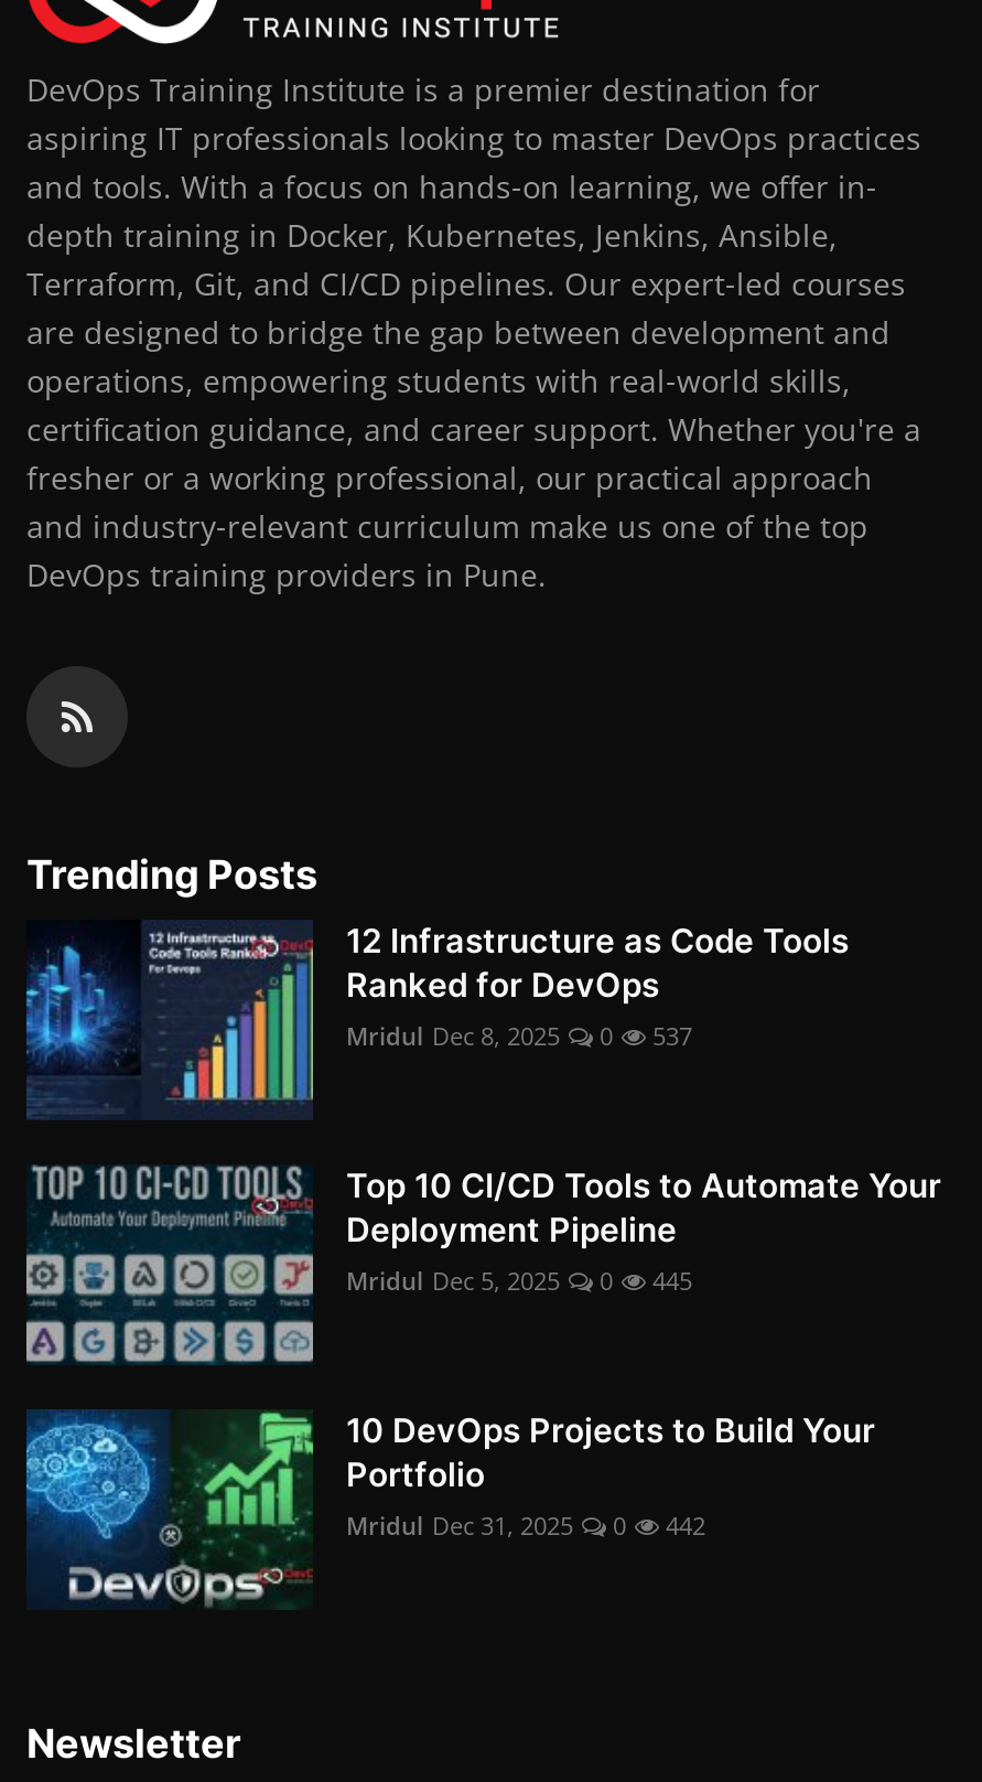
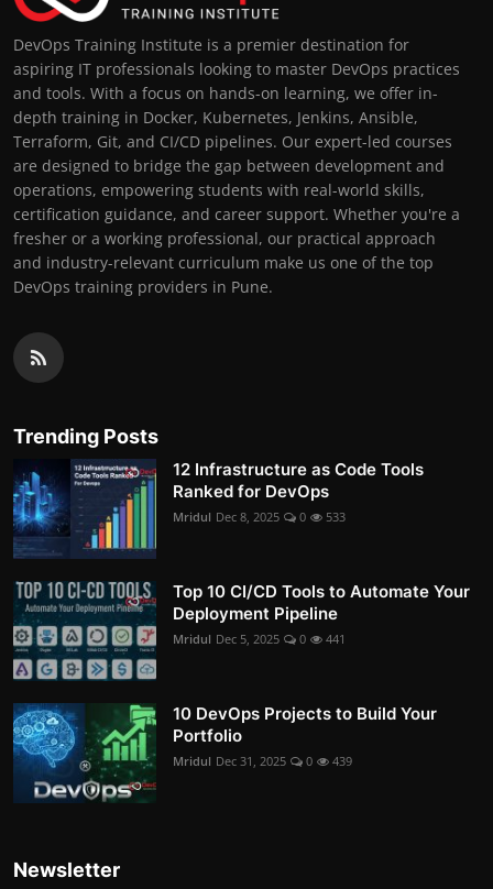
[346,1020,692,1053] Mridul Dec 8, 2025 0 537 -> [173,509,346,525] Mridul Dec 8, 2025 0 533
[346,1265,692,1298] Mridul Dec 5, 2025 0 445 -> [173,631,346,647] Mridul Dec 5, 2025 0 441
[346,1510,705,1543] Mridul Dec 31, 2025 0 442 -> [173,753,352,770] Mridul Dec 31, 2025 0 439

